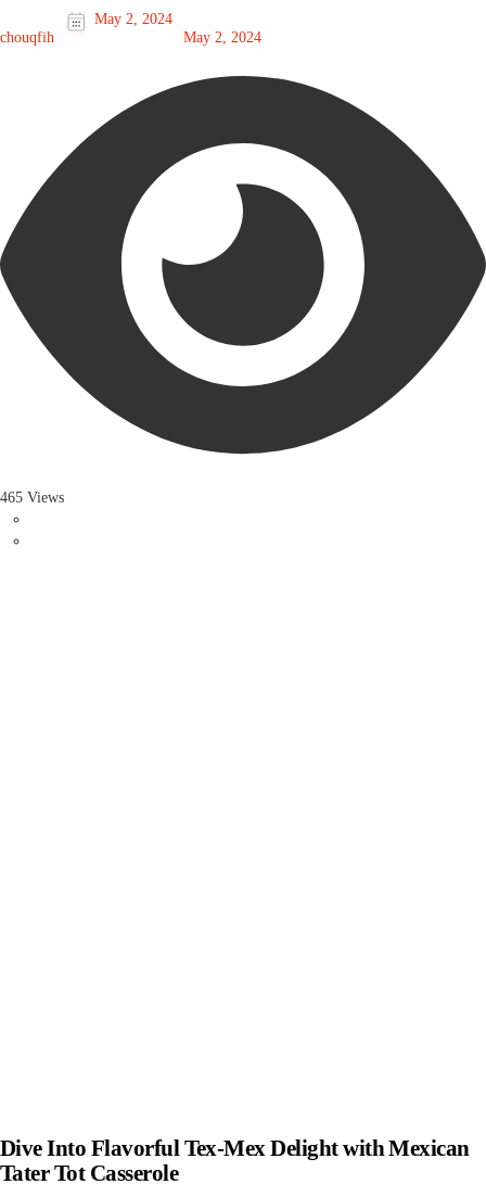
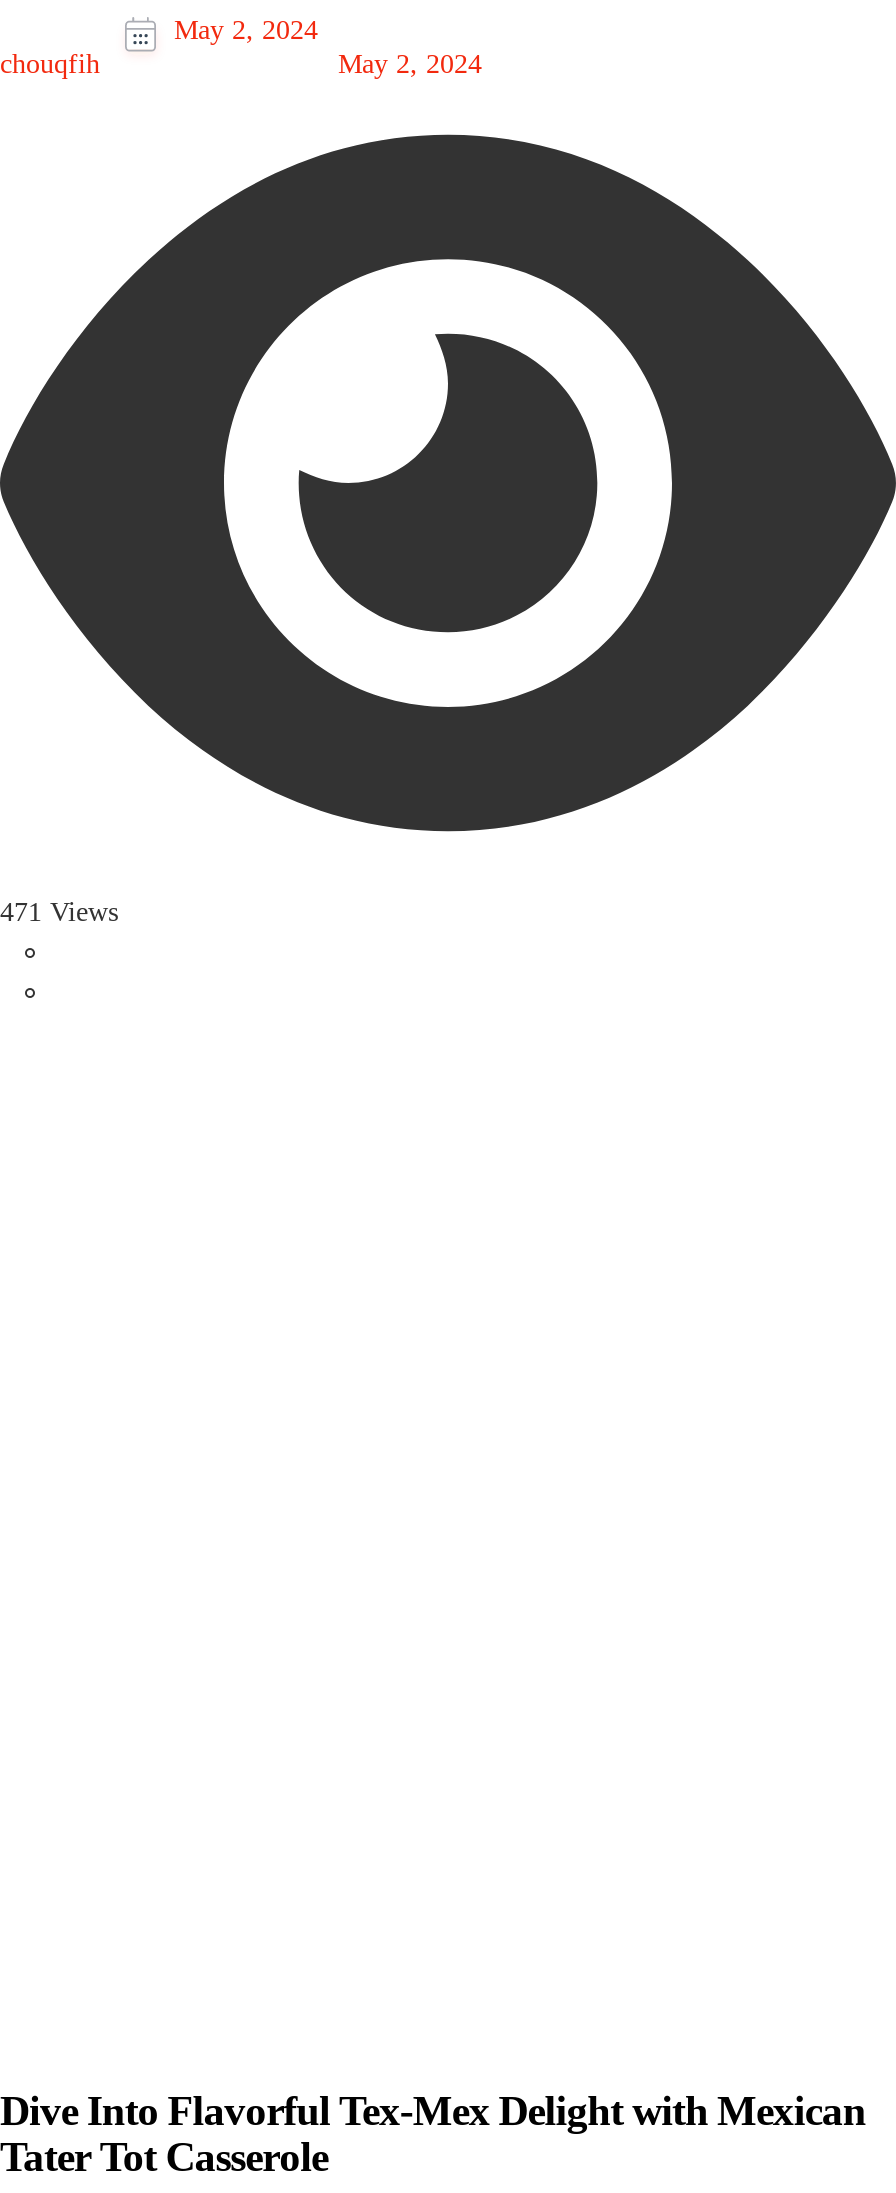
[0,490,64,506] 465 Views -> [0,897,118,927] 471 Views

